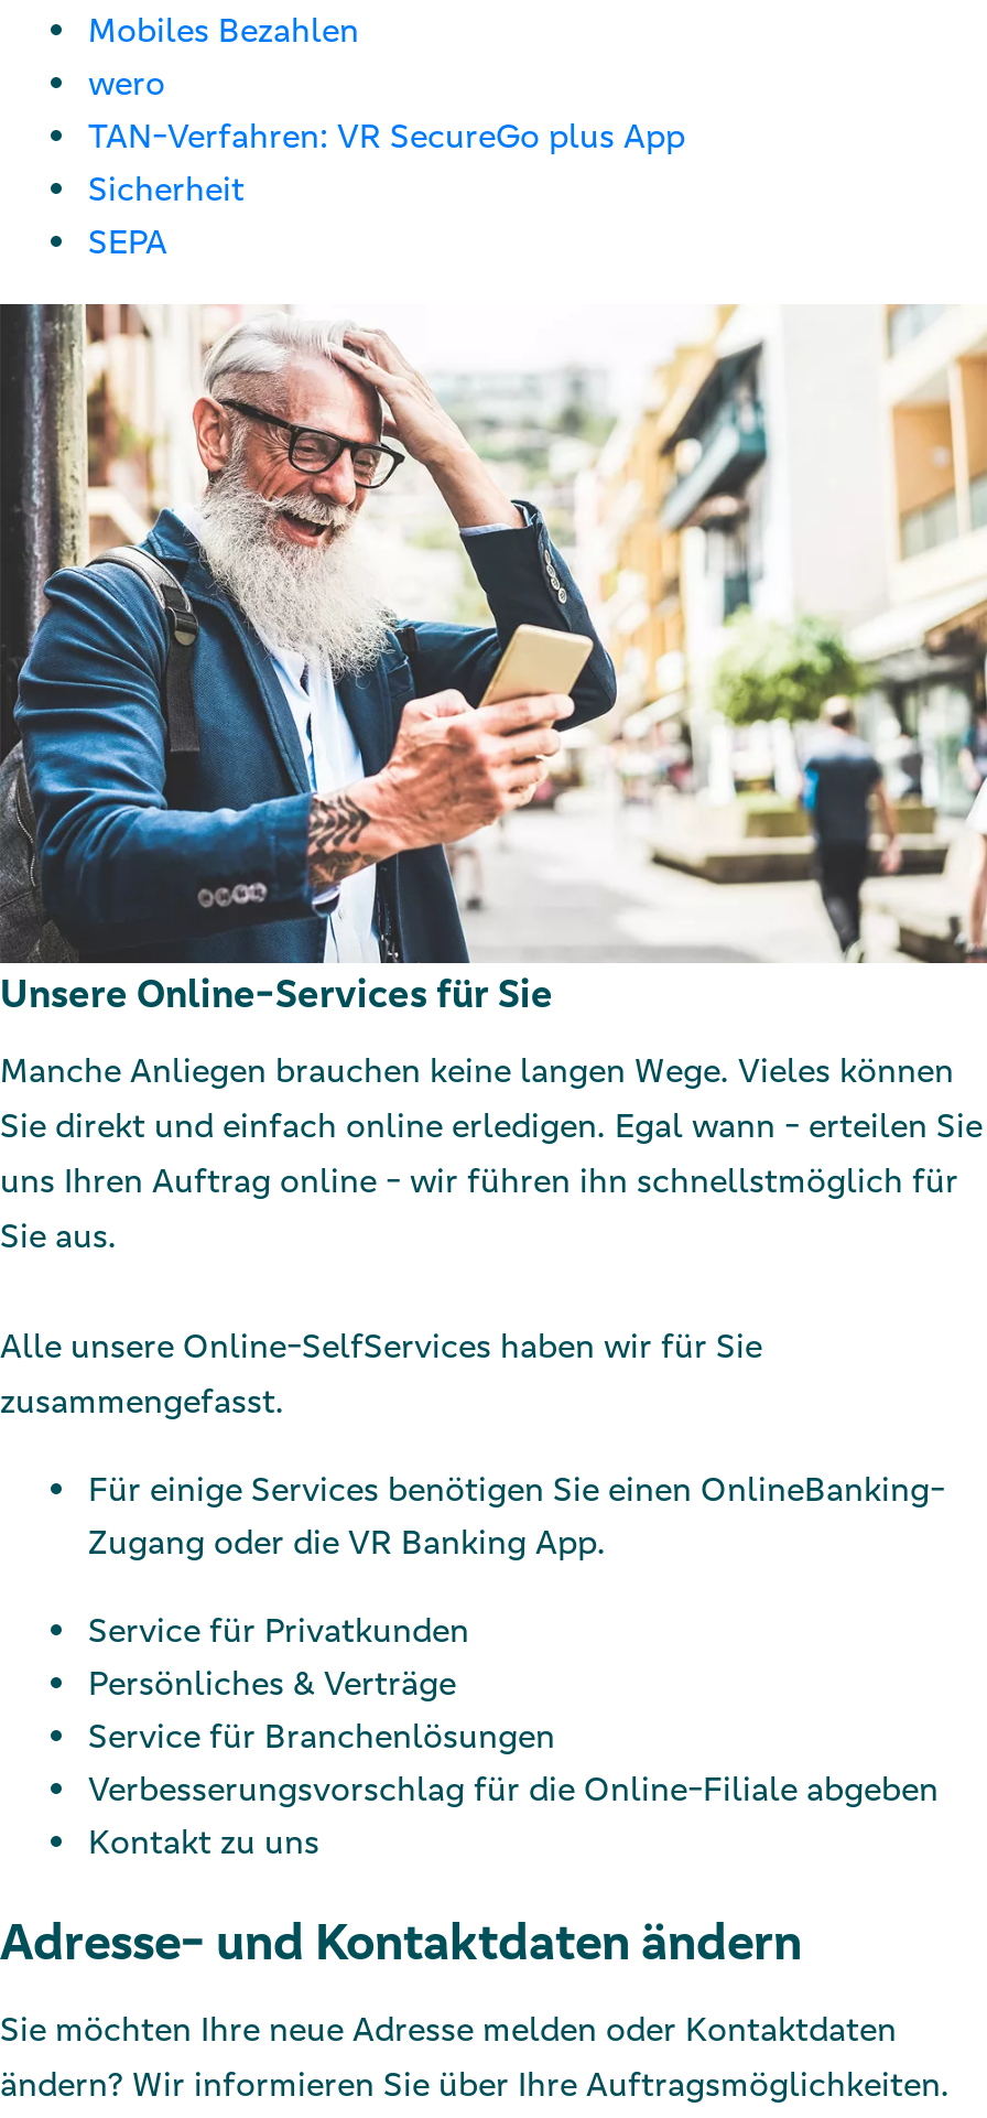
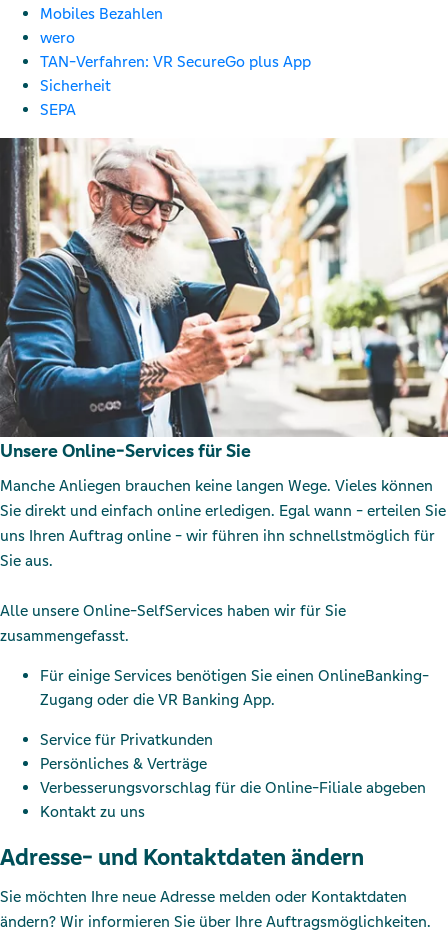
[88,1714,555,1756] Service für Branchenlösungen -> none

